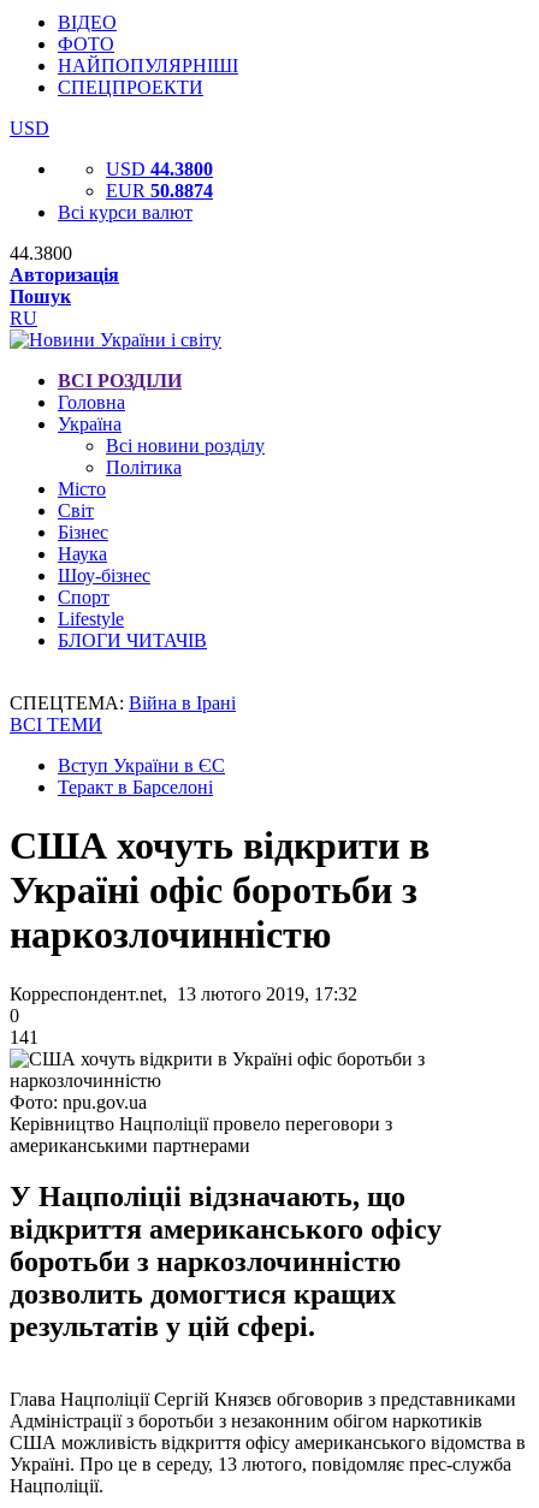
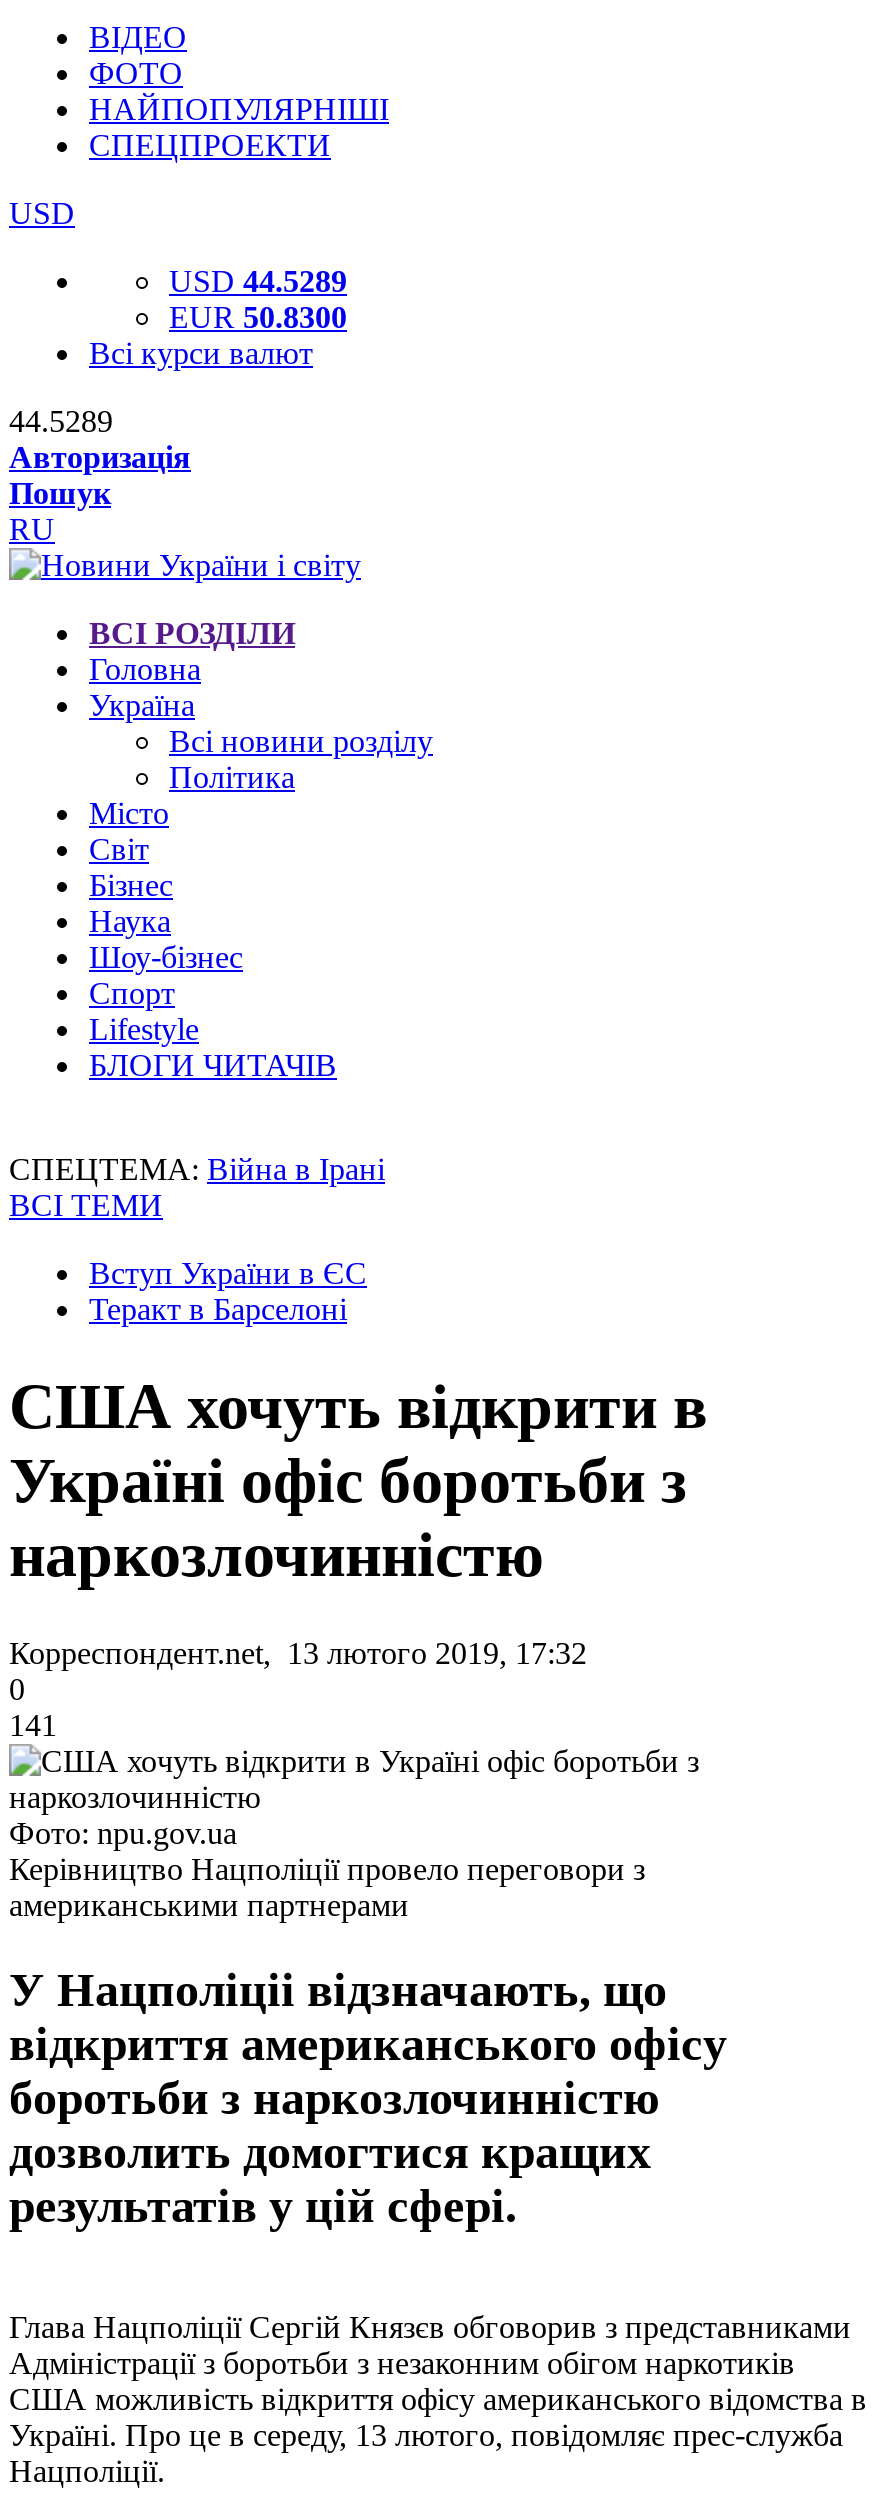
[106,159,213,179] USD 44.3800 -> [169,264,347,298] USD 44.5289
[106,180,213,201] EUR 50.8874 -> [169,300,347,334] EUR 50.8300
[10,243,72,263] 44.3800 -> [9,404,113,438] 44.5289

